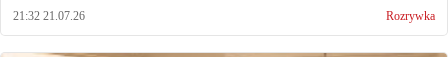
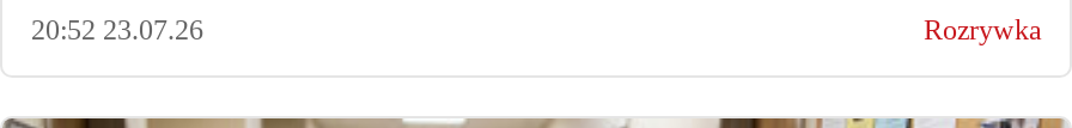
[13,9,85,23] 21:32 21.07.26 -> [31,13,203,47] 20:52 23.07.26

